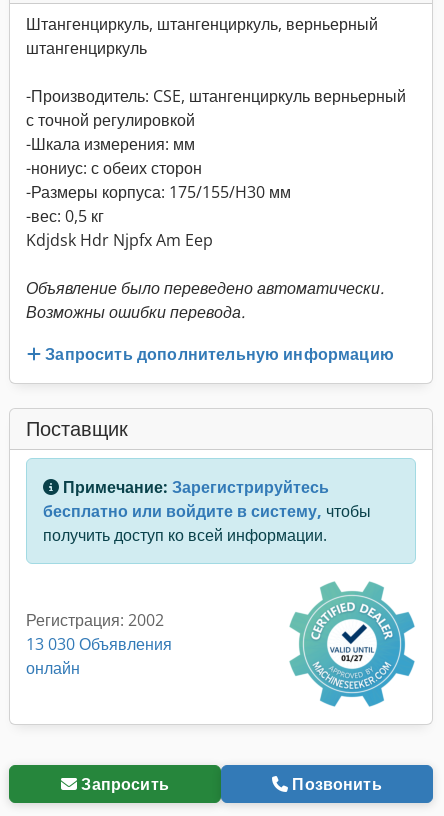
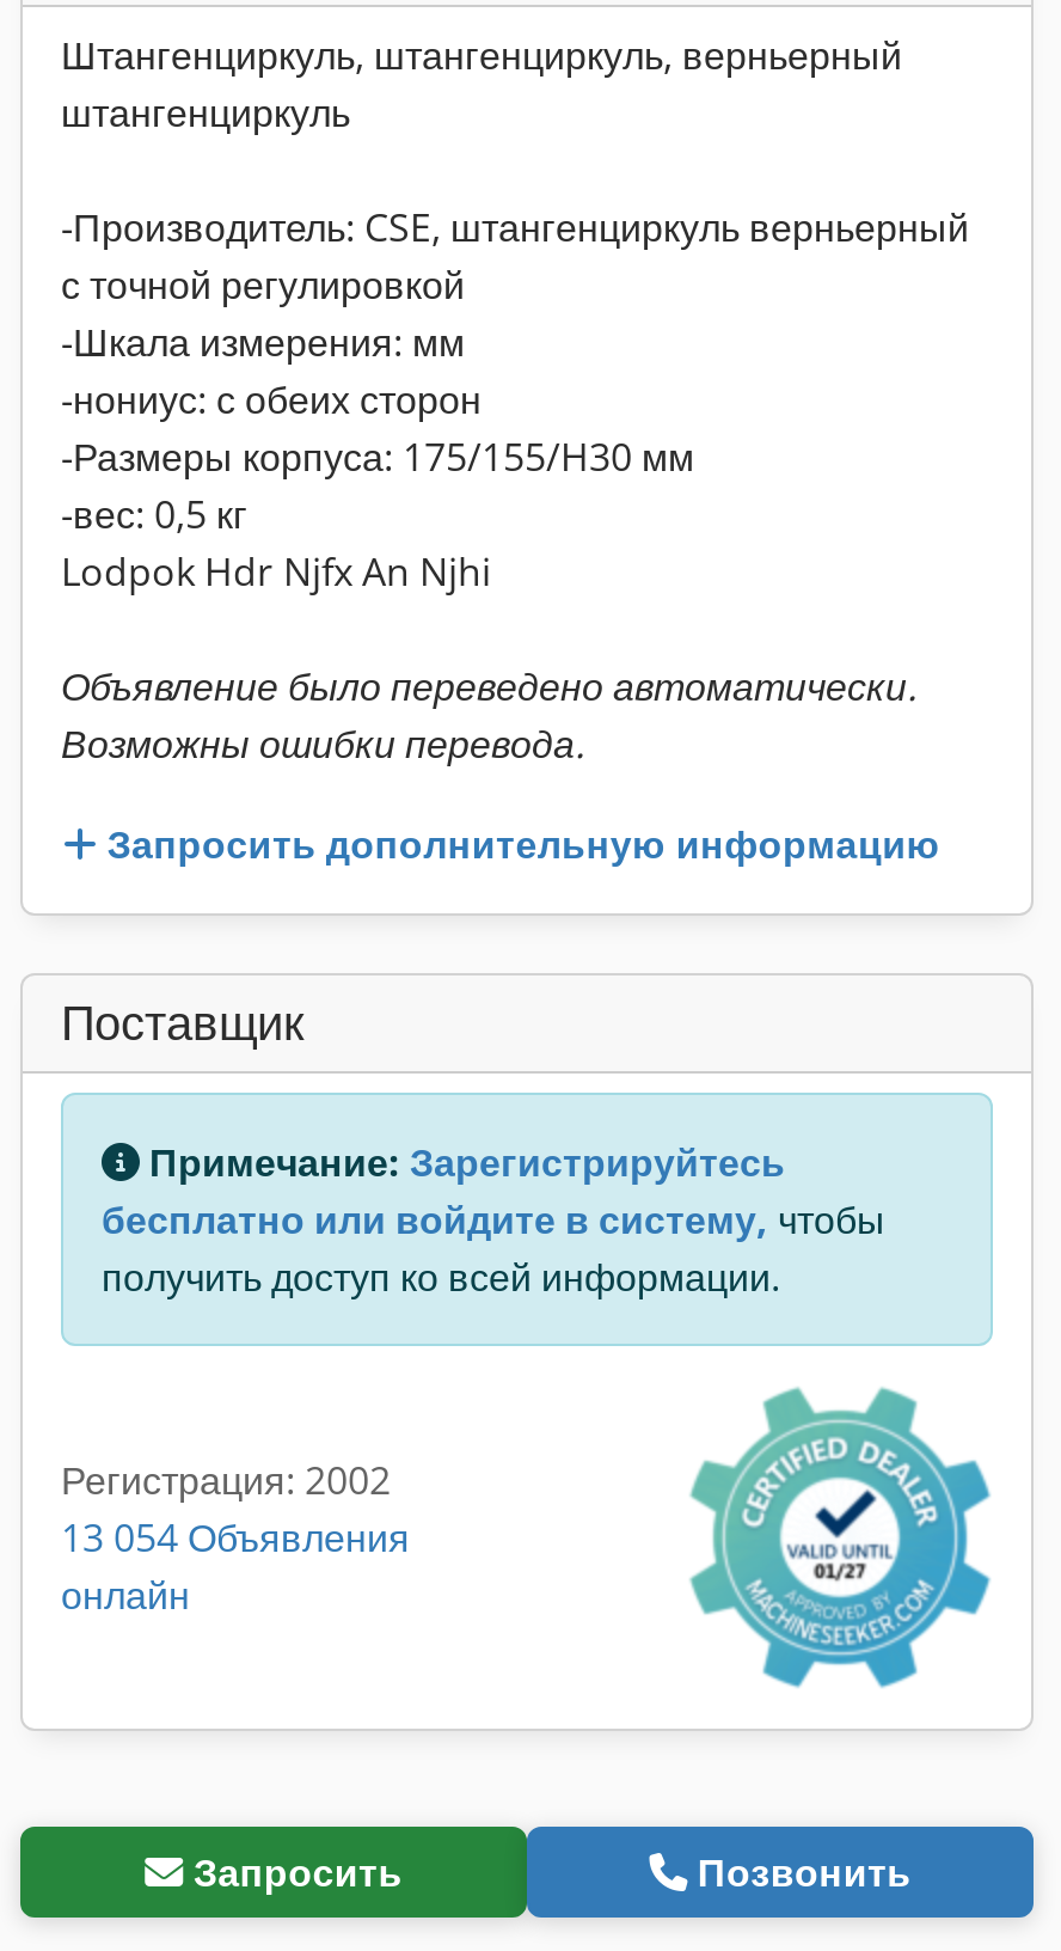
[26,229,213,251] Kdjdsk Hdr Njpfx Am Eep -> [61,545,491,598] Lodpok Hdr Njfx An Njhi
[26,633,172,655] 13 030 Объявления -> [61,1510,410,1563] 13 054 Объявления

